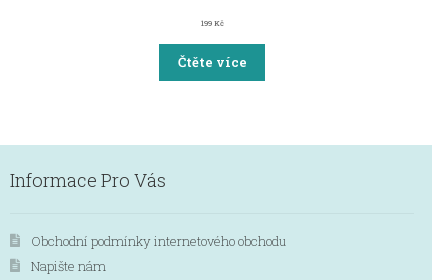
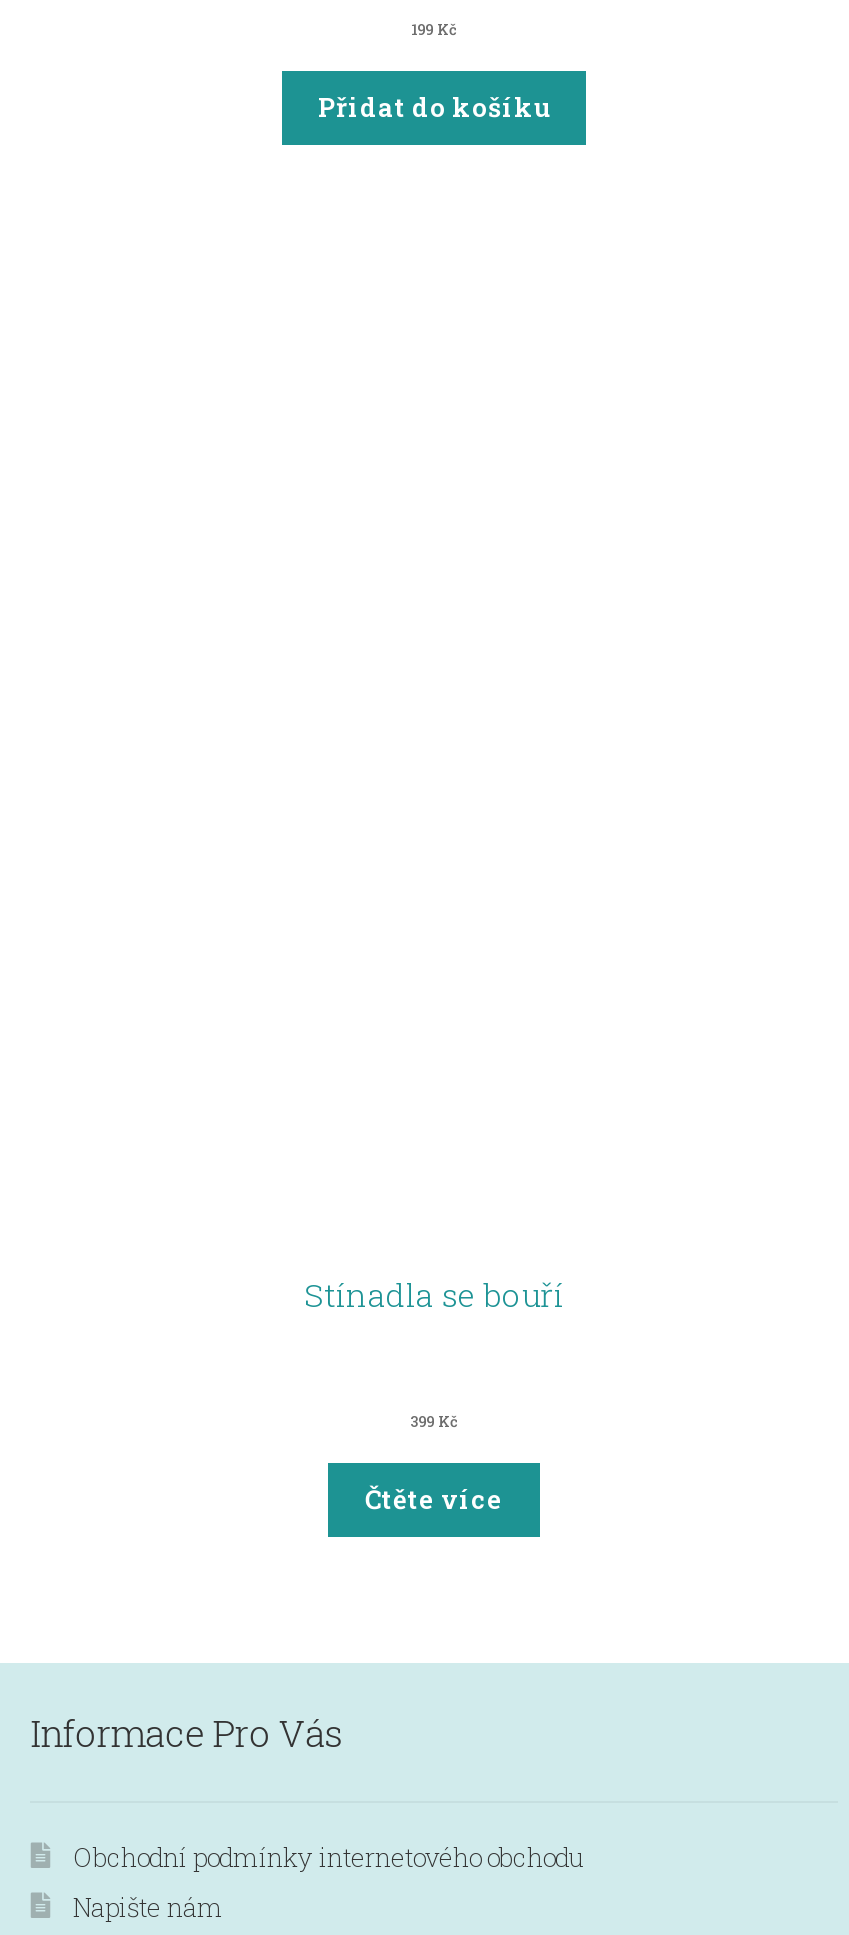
none -> [304,1272,564,1432] Stínadla se bouří | 399 Kč
none -> [318,89,550,125] Přidat do košíku

